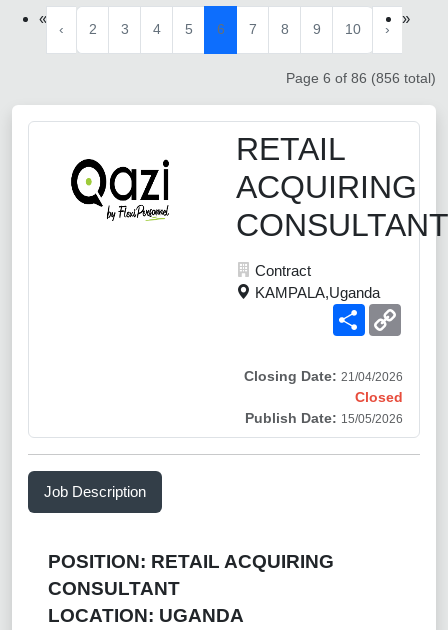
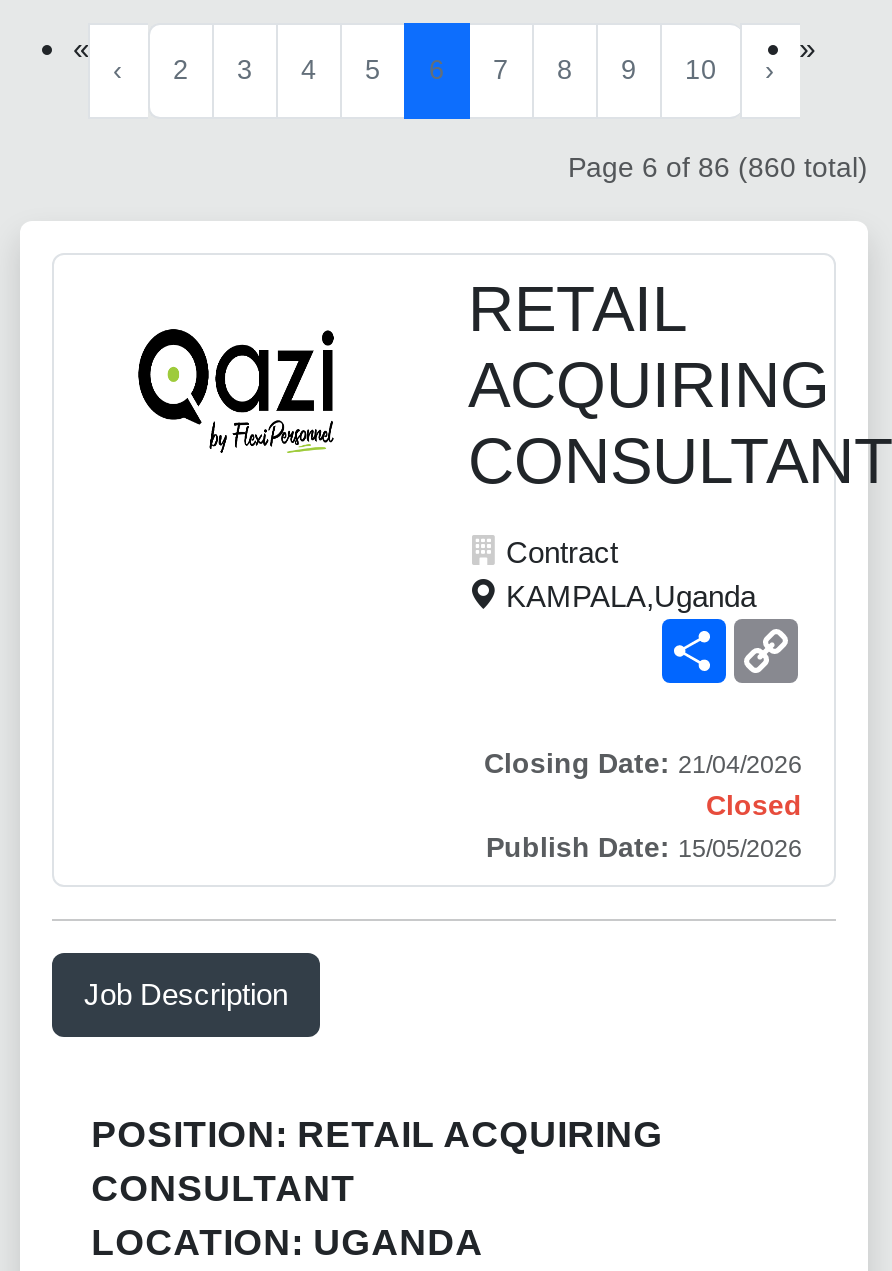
[286,69,436,85] Page 6 of 86 (856 total) -> [568,150,868,182] Page 6 of 86 (860 total)

